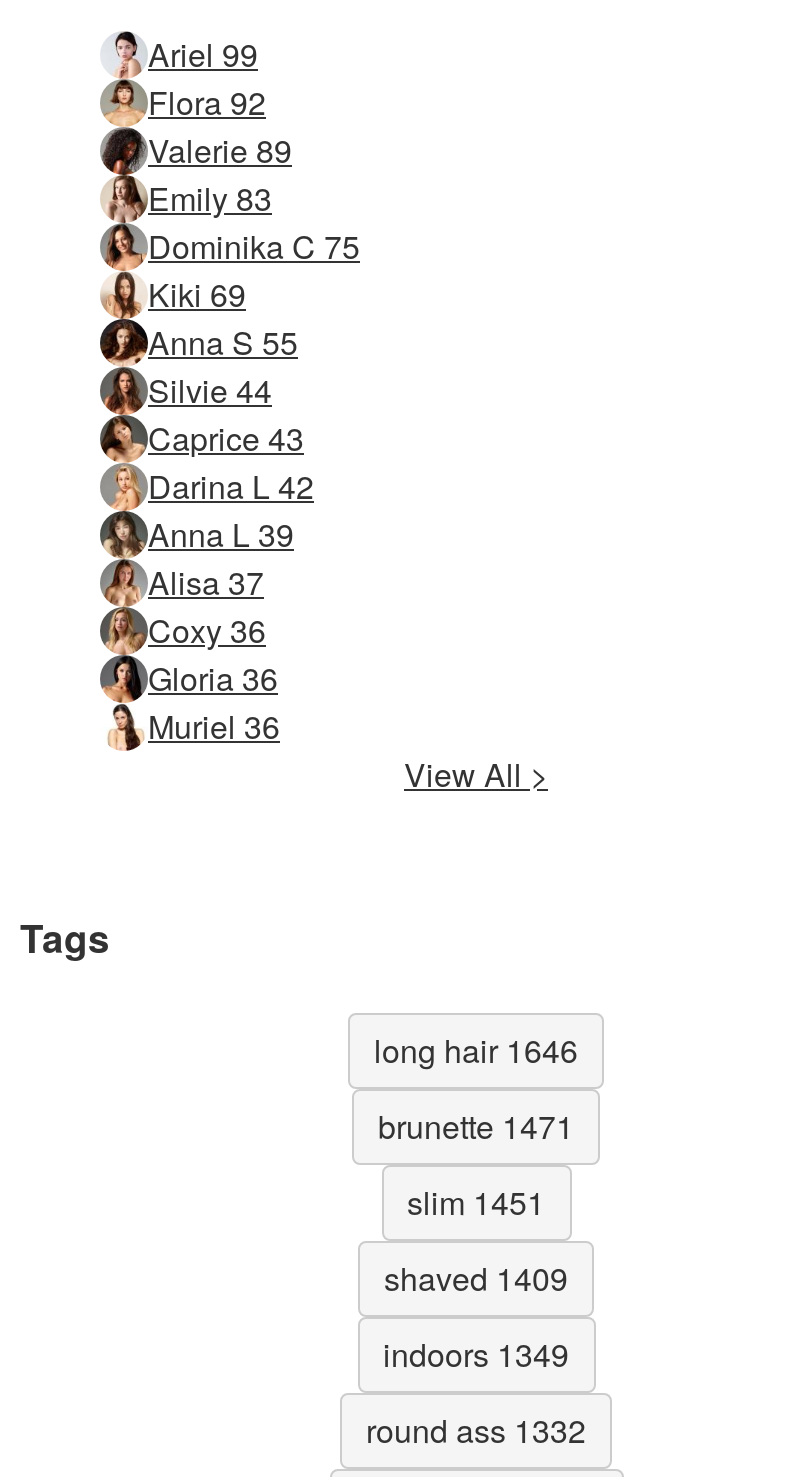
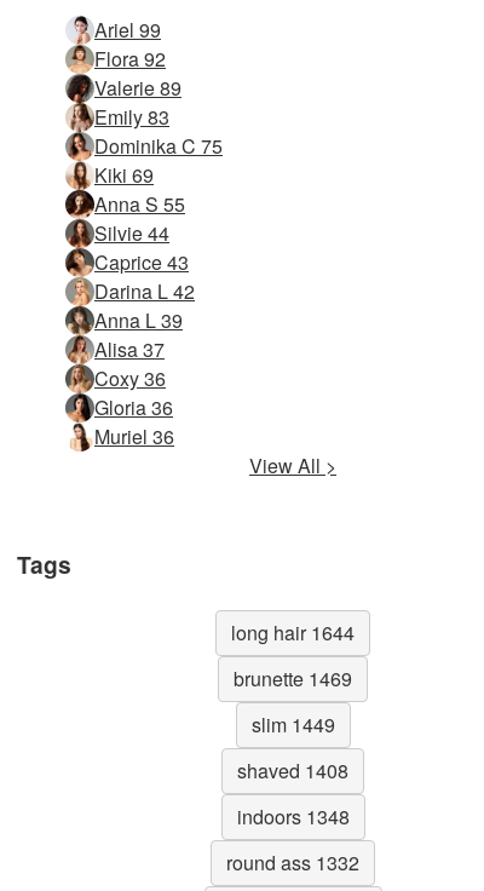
[374,1028,578,1074] long hair 1646 -> [231,619,355,647] long hair 1644
[378,1104,574,1150] brunette 1471 -> [234,665,352,693] brunette 1469
[407,1180,545,1226] slim 1451 -> [251,711,335,739] slim 1449
[384,1256,568,1302] shaved 1409 -> [237,757,348,785] shaved 1408
[383,1332,569,1378] indoors 1349 -> [237,803,349,831] indoors 1348

